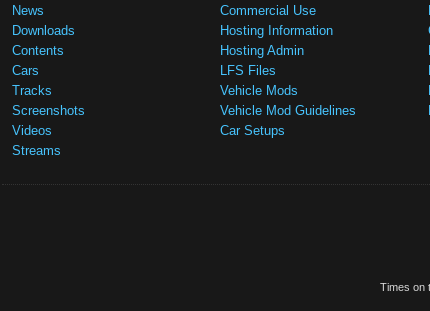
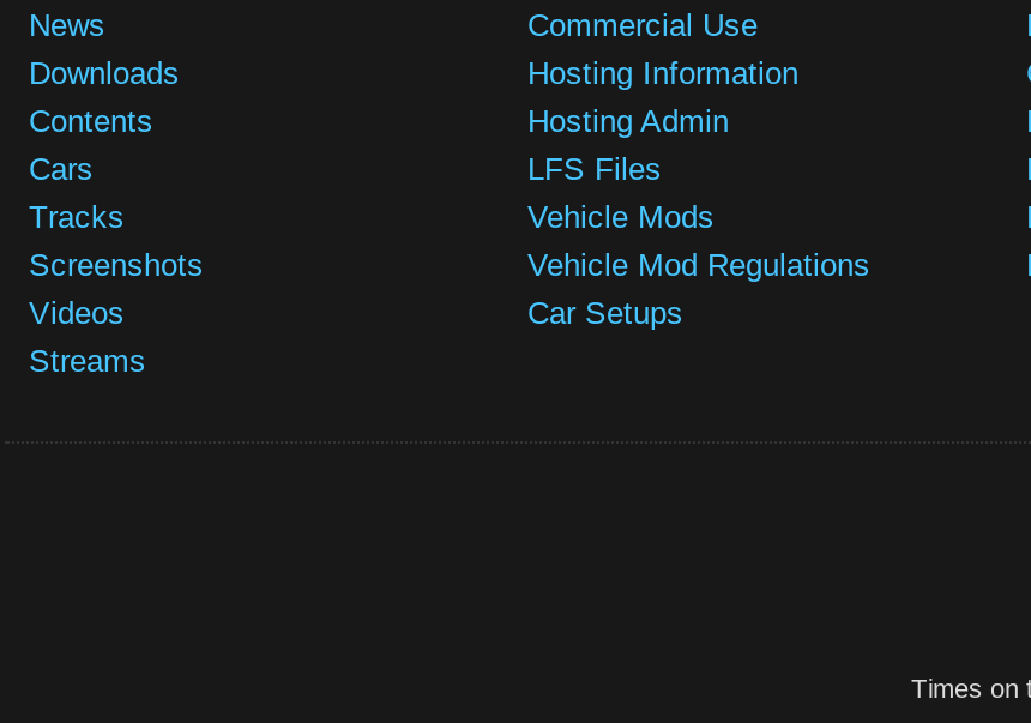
[220,103,356,118] Vehicle Mod Guidelines -> [527,247,870,283] Vehicle Mod Regulations

